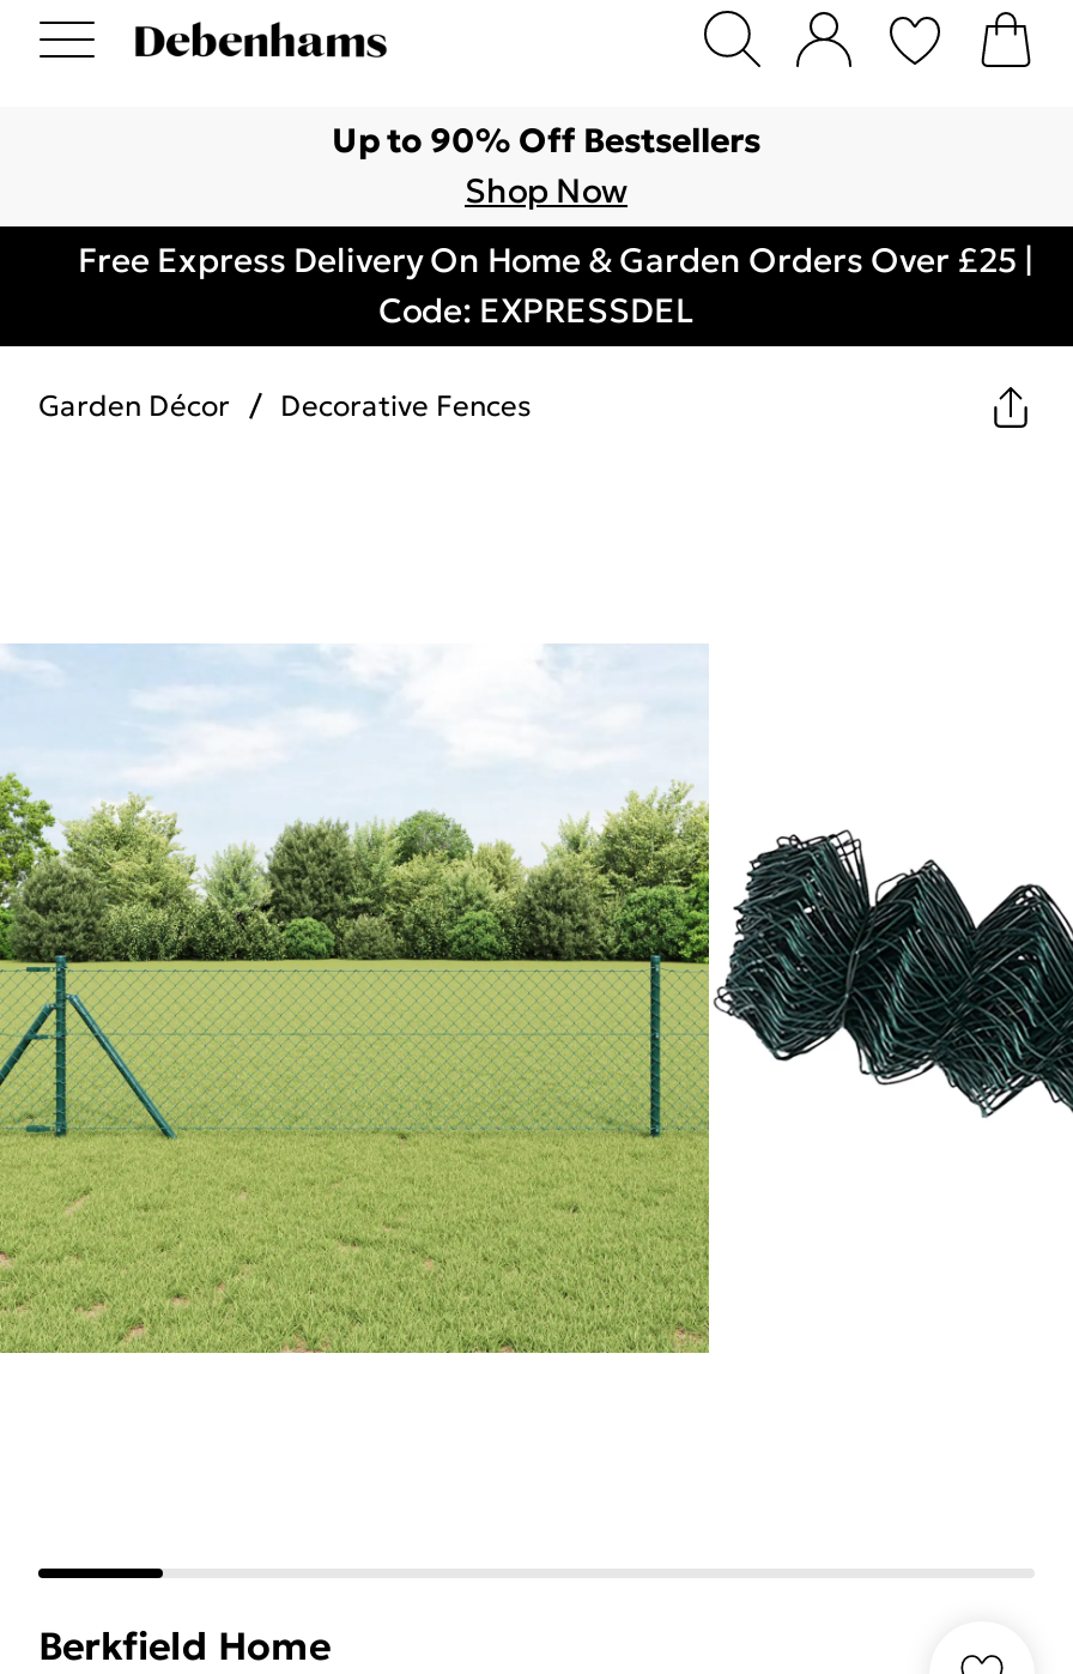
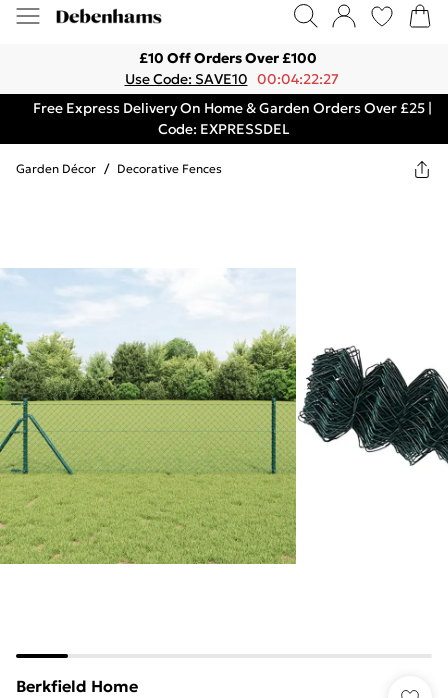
[332,119,760,212] Up to 90% Off Bestsellers | Shop Now -> [124,49,338,88] £10 Off Orders Over £100 | Use Code: SAVE10 00:04:22:27

